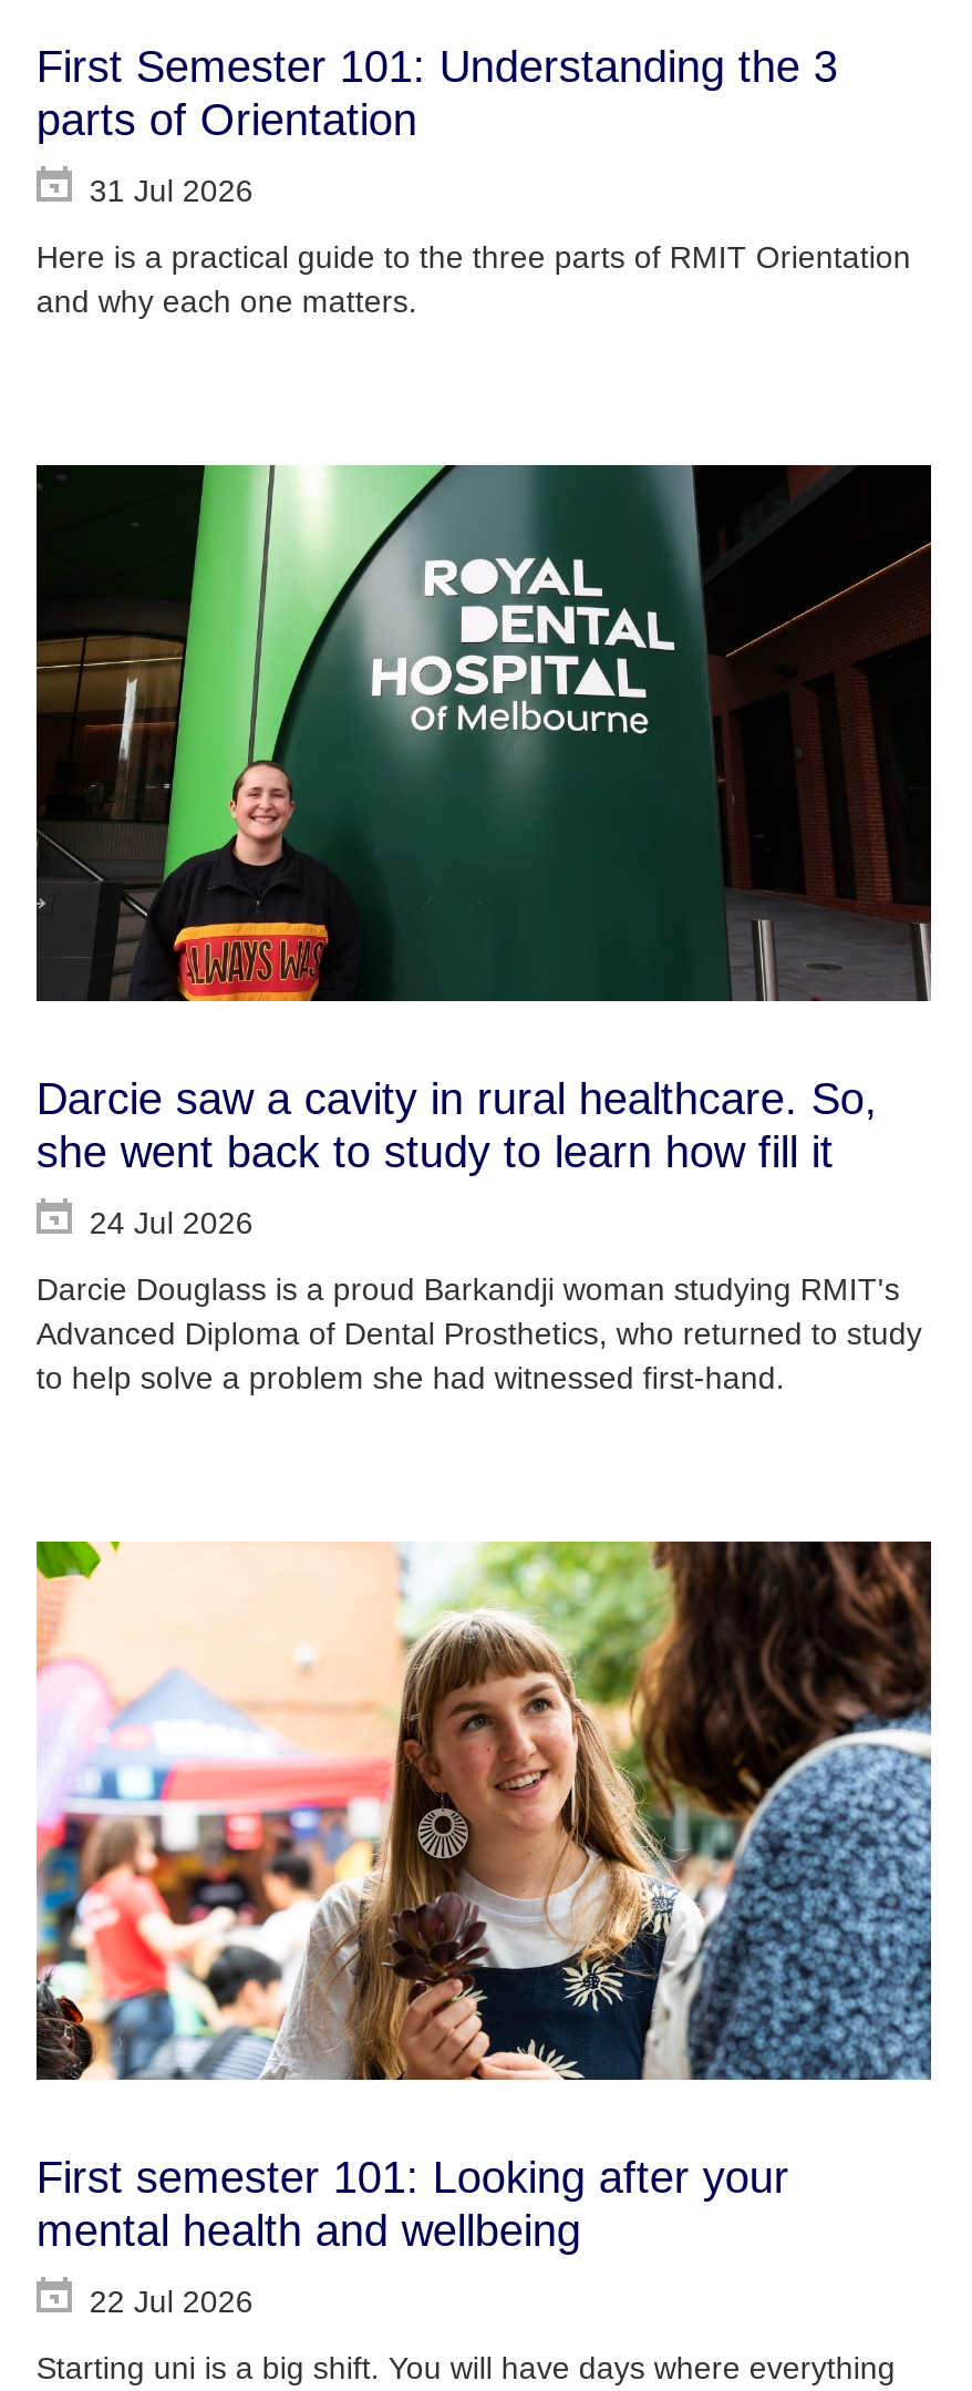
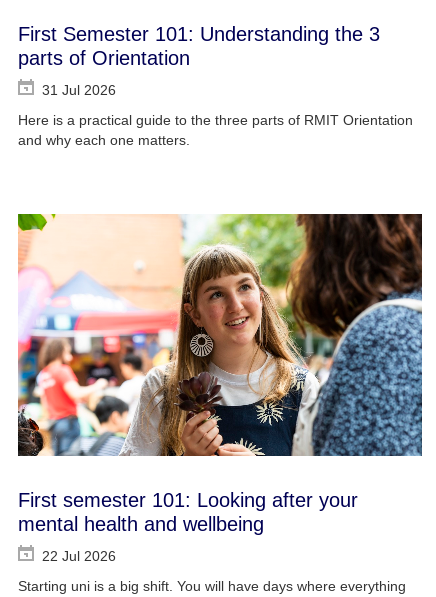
[34,463,933,1396] [image] | Darcie saw a cavity in rural healthcare. So, | she went back to study to learn how fill it | 24 Jul 2026 | Darcie Douglass is a proud Barkandji woman studying RMIT's | Advanced Diploma of Dental Prosthetics, who returned to study | to help solve a problem she had witnessed first-hand. -> none

